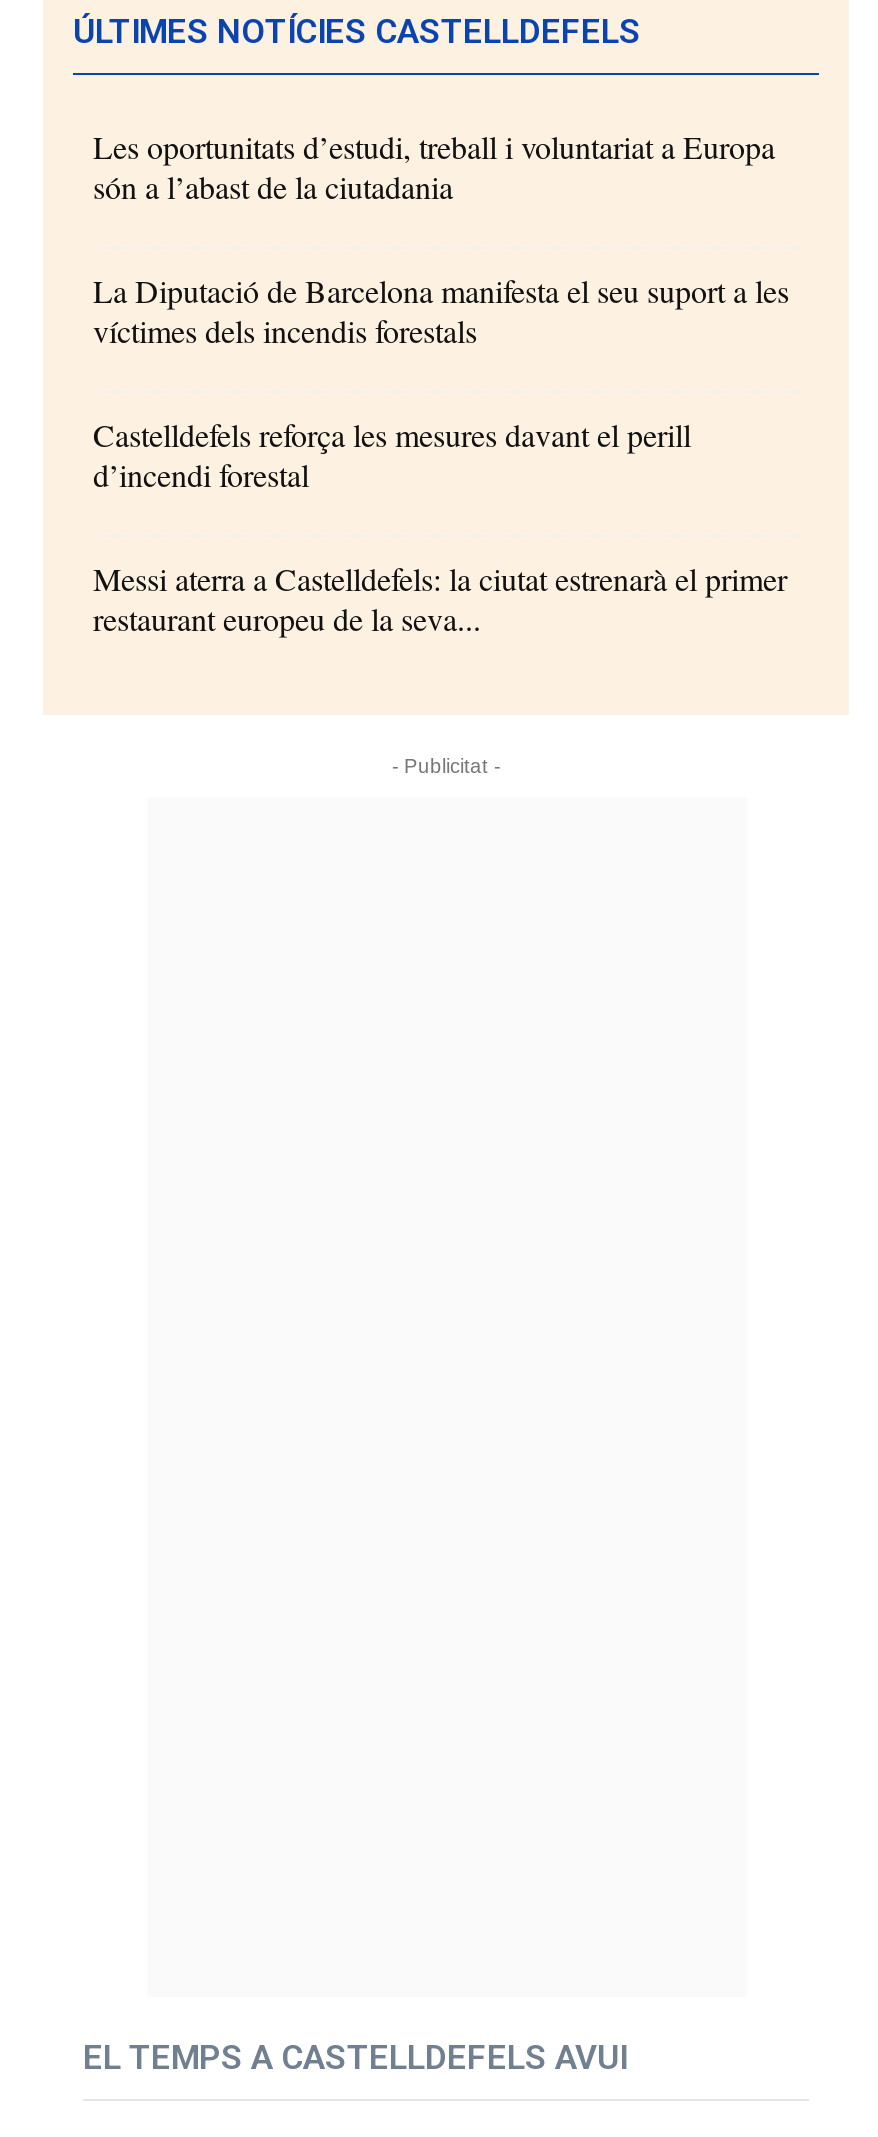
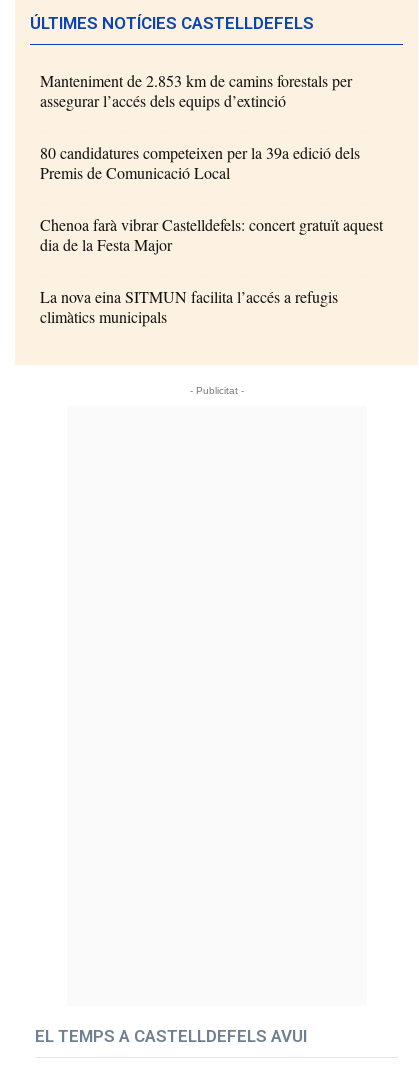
[93,125,775,207] Les oportunitats d’estudi, treball i voluntariat a Europa | són a l’abast de la ciutadania -> [40,70,352,111] Manteniment de 2.853 km de camins forestals per | assegurar l’accés dels equips d’extinció
[93,269,789,351] La Diputació de Barcelona manifesta el seu suport a les | víctimes dels incendis forestals -> [40,142,360,183] 80 candidatures competeixen per la 39a edició dels | Premis de Comunicació Local
[93,413,691,495] Castelldefels reforça les mesures davant el perill | d’incendi forestal -> [40,214,383,255] Chenoa farà vibrar Castelldefels: concert gratuït aquest | dia de la Festa Major
[93,557,787,639] Messi aterra a Castelldefels: la ciutat estrenarà el primer | restaurant europeu de la seva... -> [40,286,338,327] La nova eina SITMUN facilita l’accés a refugis | climàtics municipals

